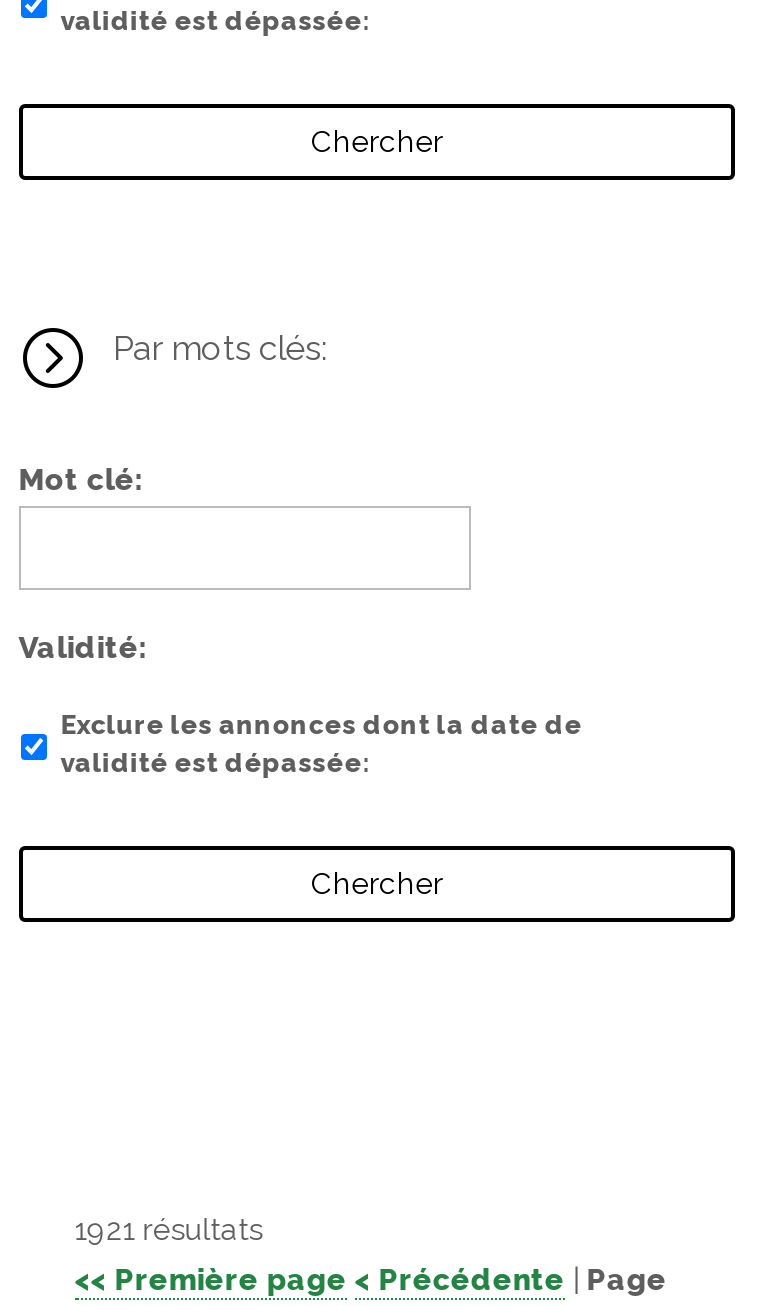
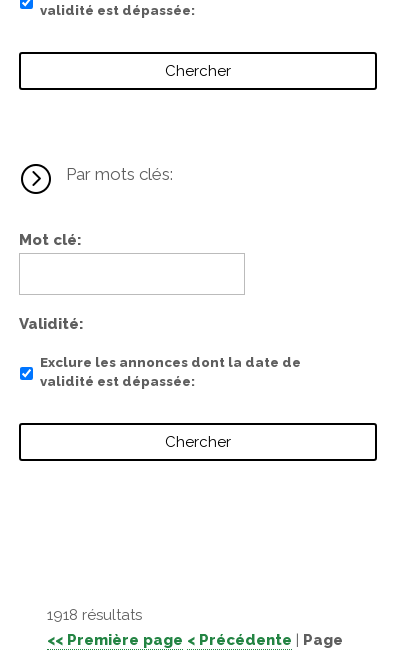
[75,1212,263,1248] 1921 résultats -> [47,606,142,624] 1918 résultats

